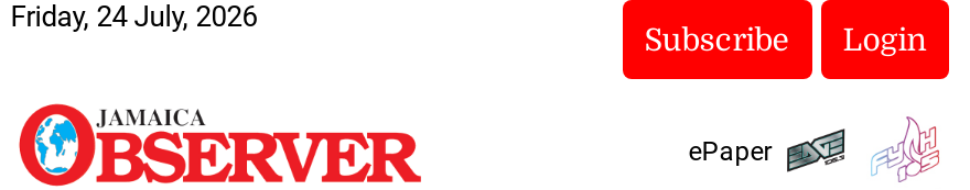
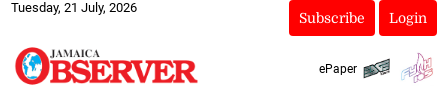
[10,0,257,33] Friday, 24 July, 2026 -> [11,0,137,15] Tuesday, 21 July, 2026

